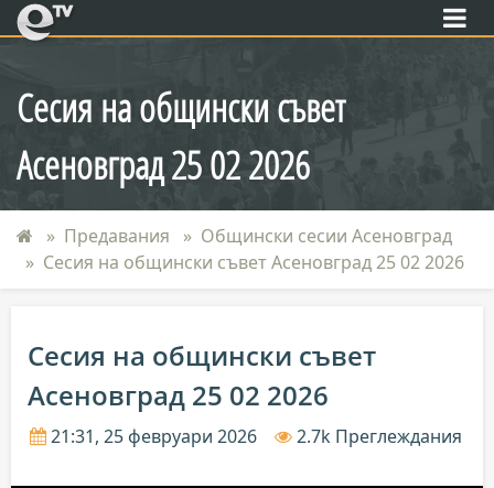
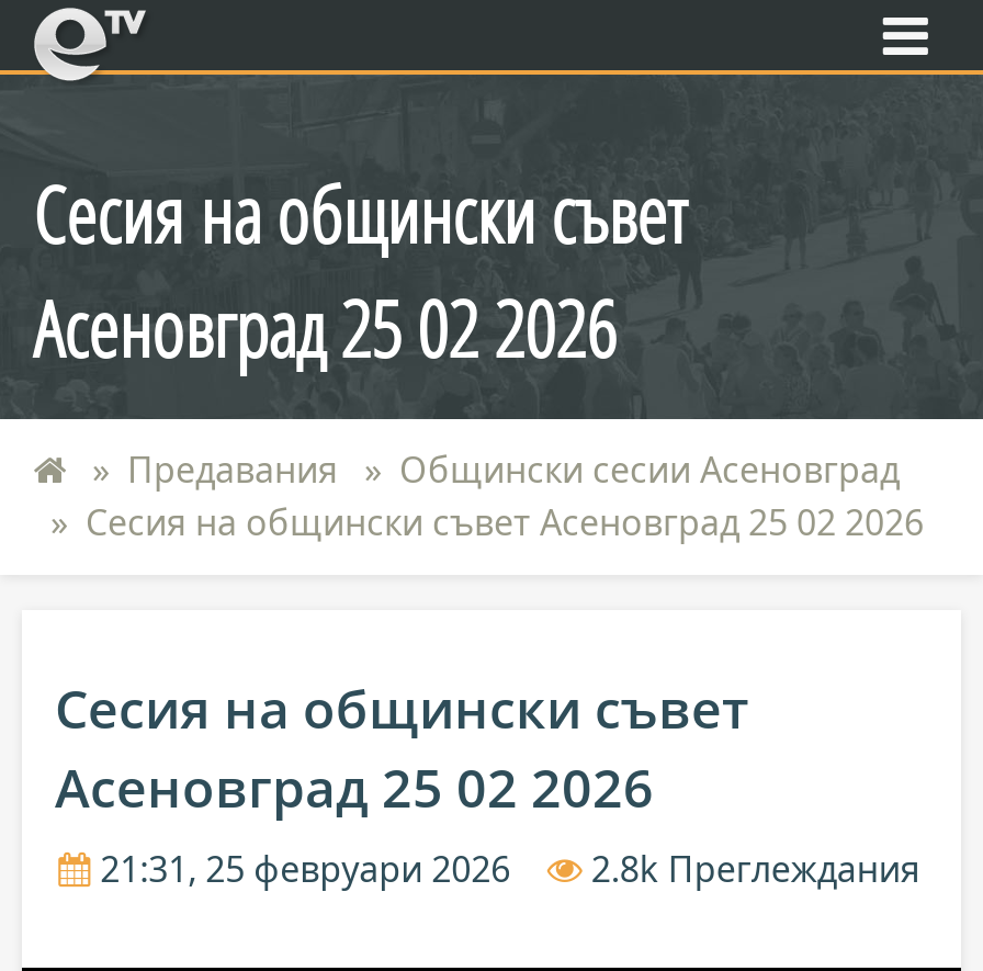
[293,424,462,448] 2.7k Преглеждания -> [582,844,920,893] 2.8k Преглеждания

